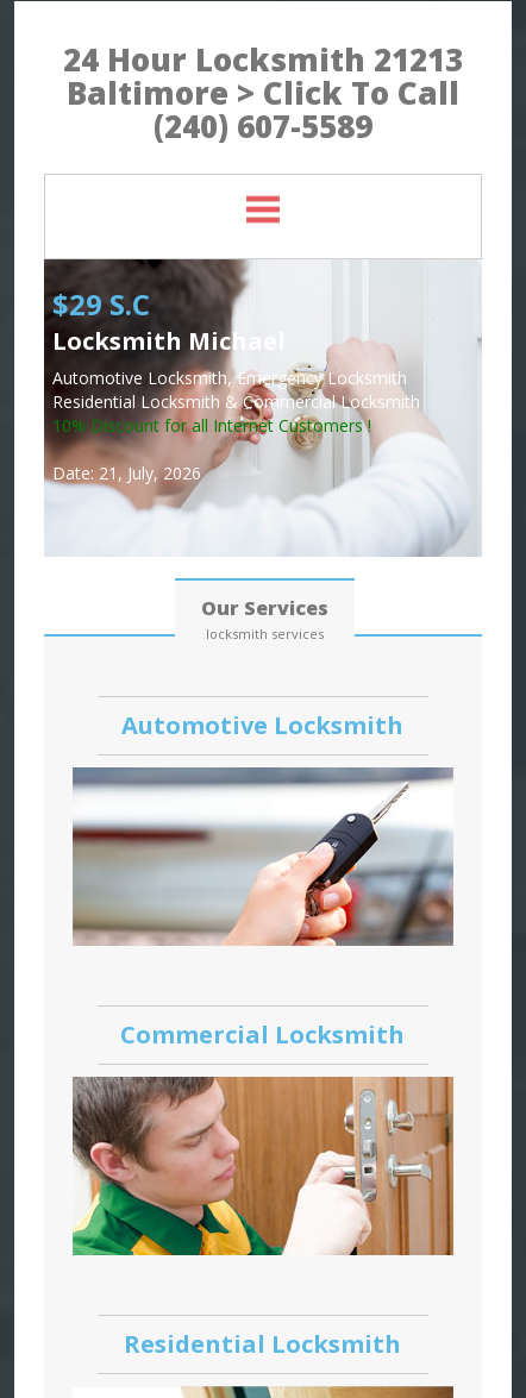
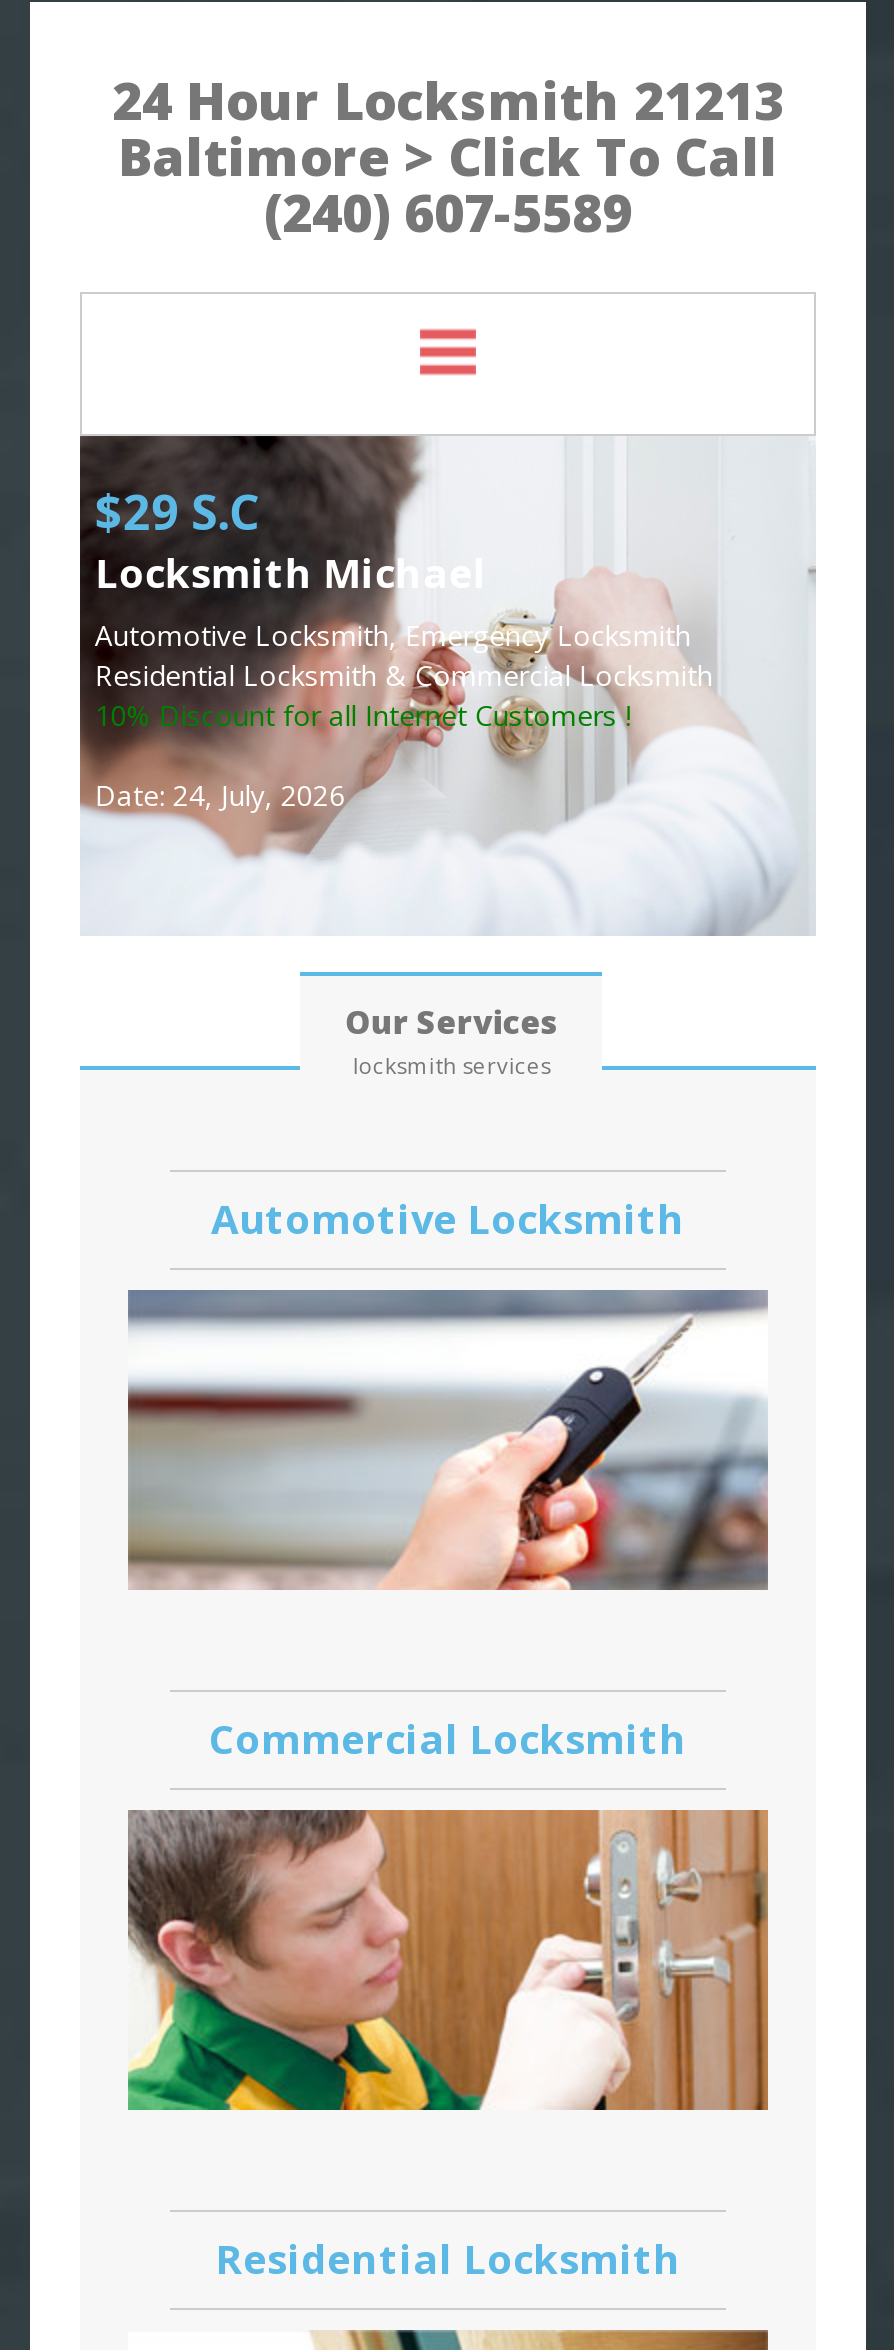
[53,461,202,484] Date: 21, July, 2026 -> [95,775,345,813] Date: 24, July, 2026

